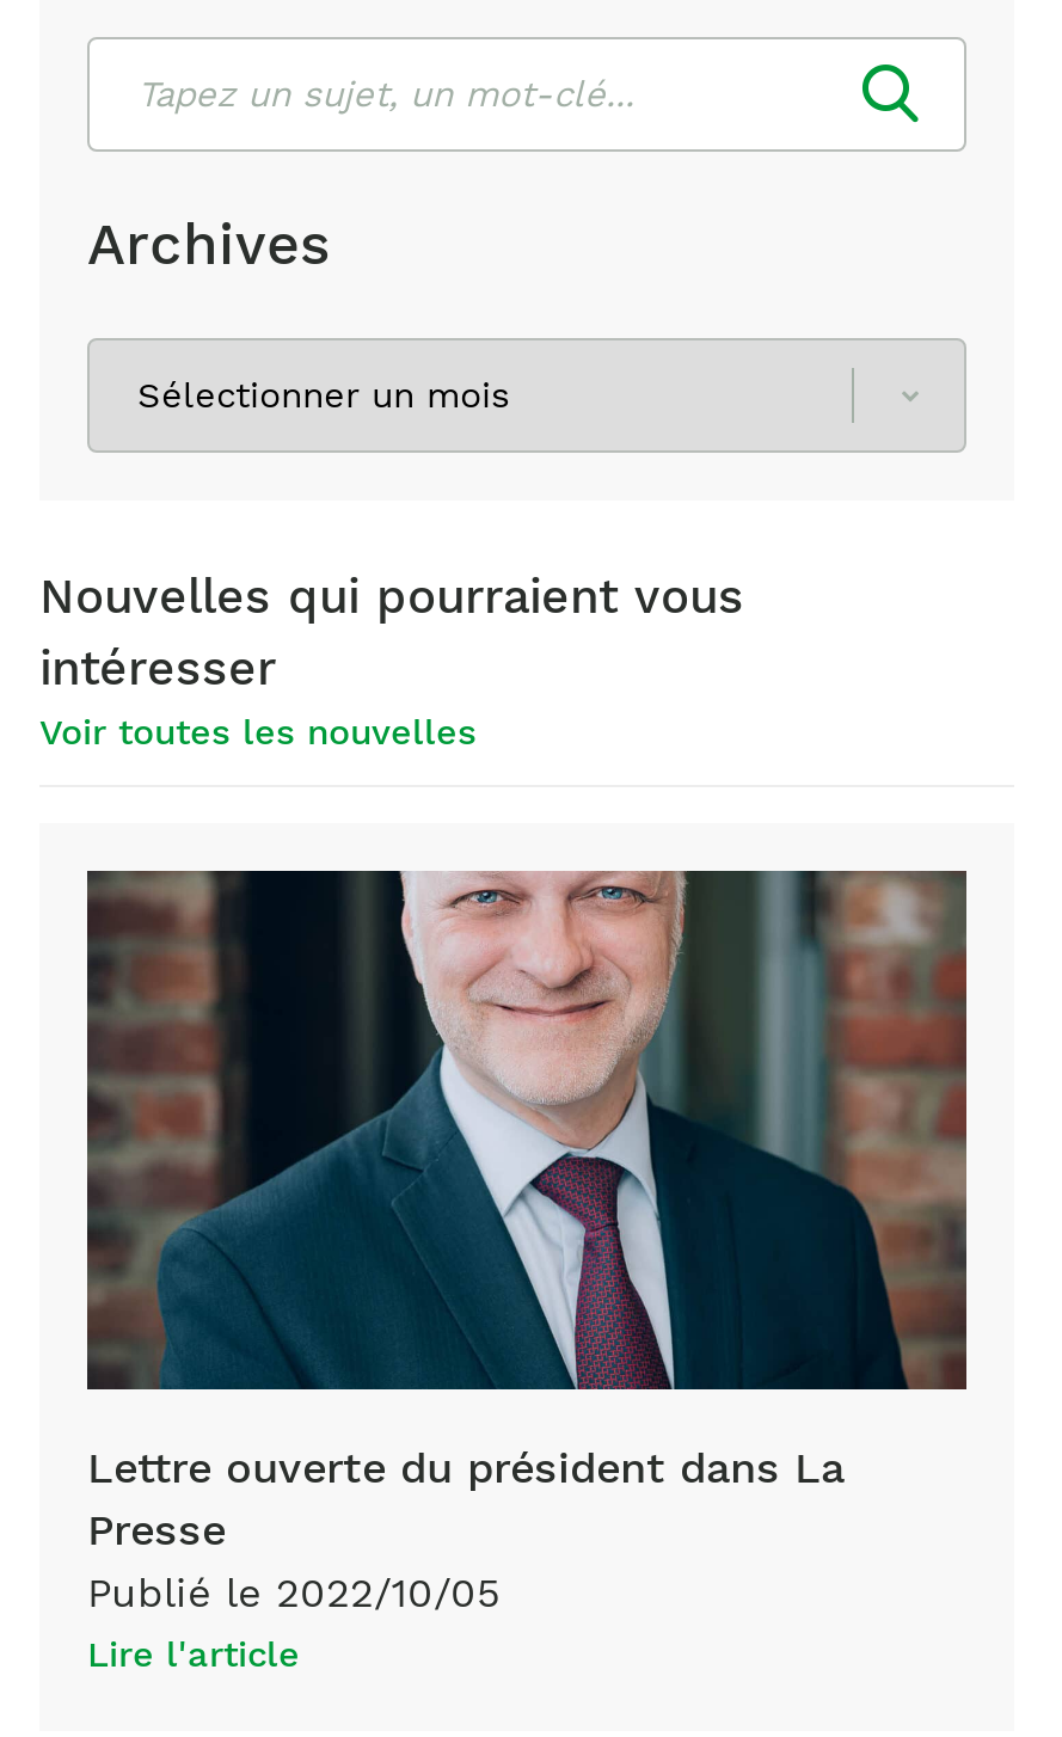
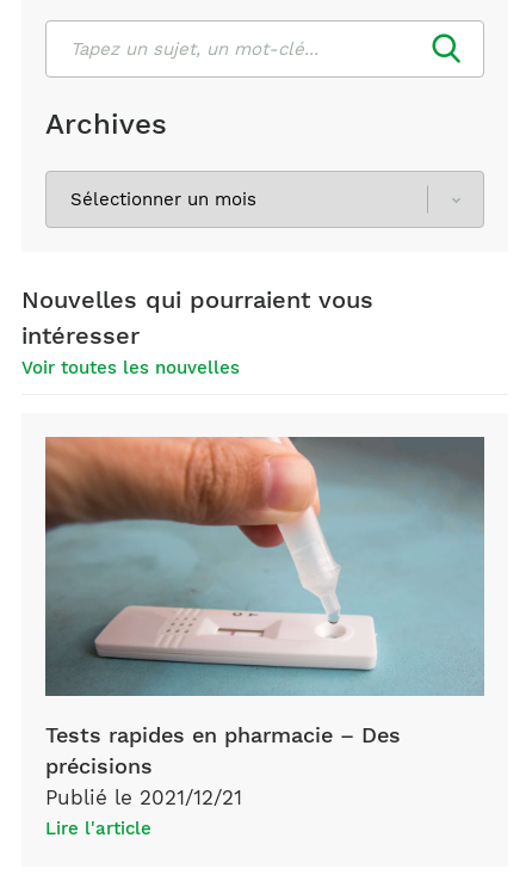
[85,868,969,1617] [image] | Lettre ouverte du président dans La | Presse | Publié le 2022/10/05 -> [44,436,485,809] [image] | Tests rapides en pharmacie – Des | précisions | Publié le 2021/12/21

